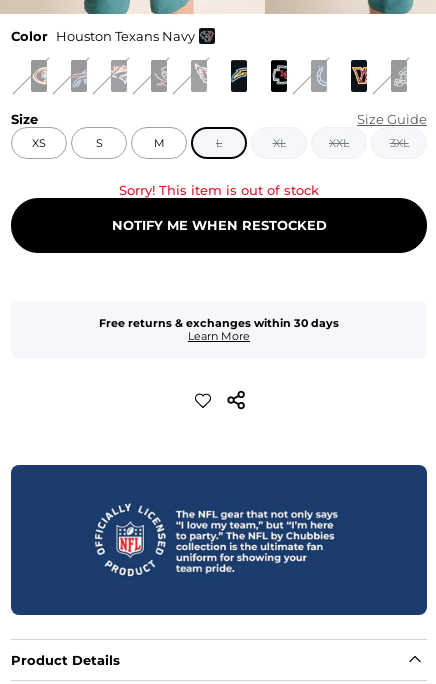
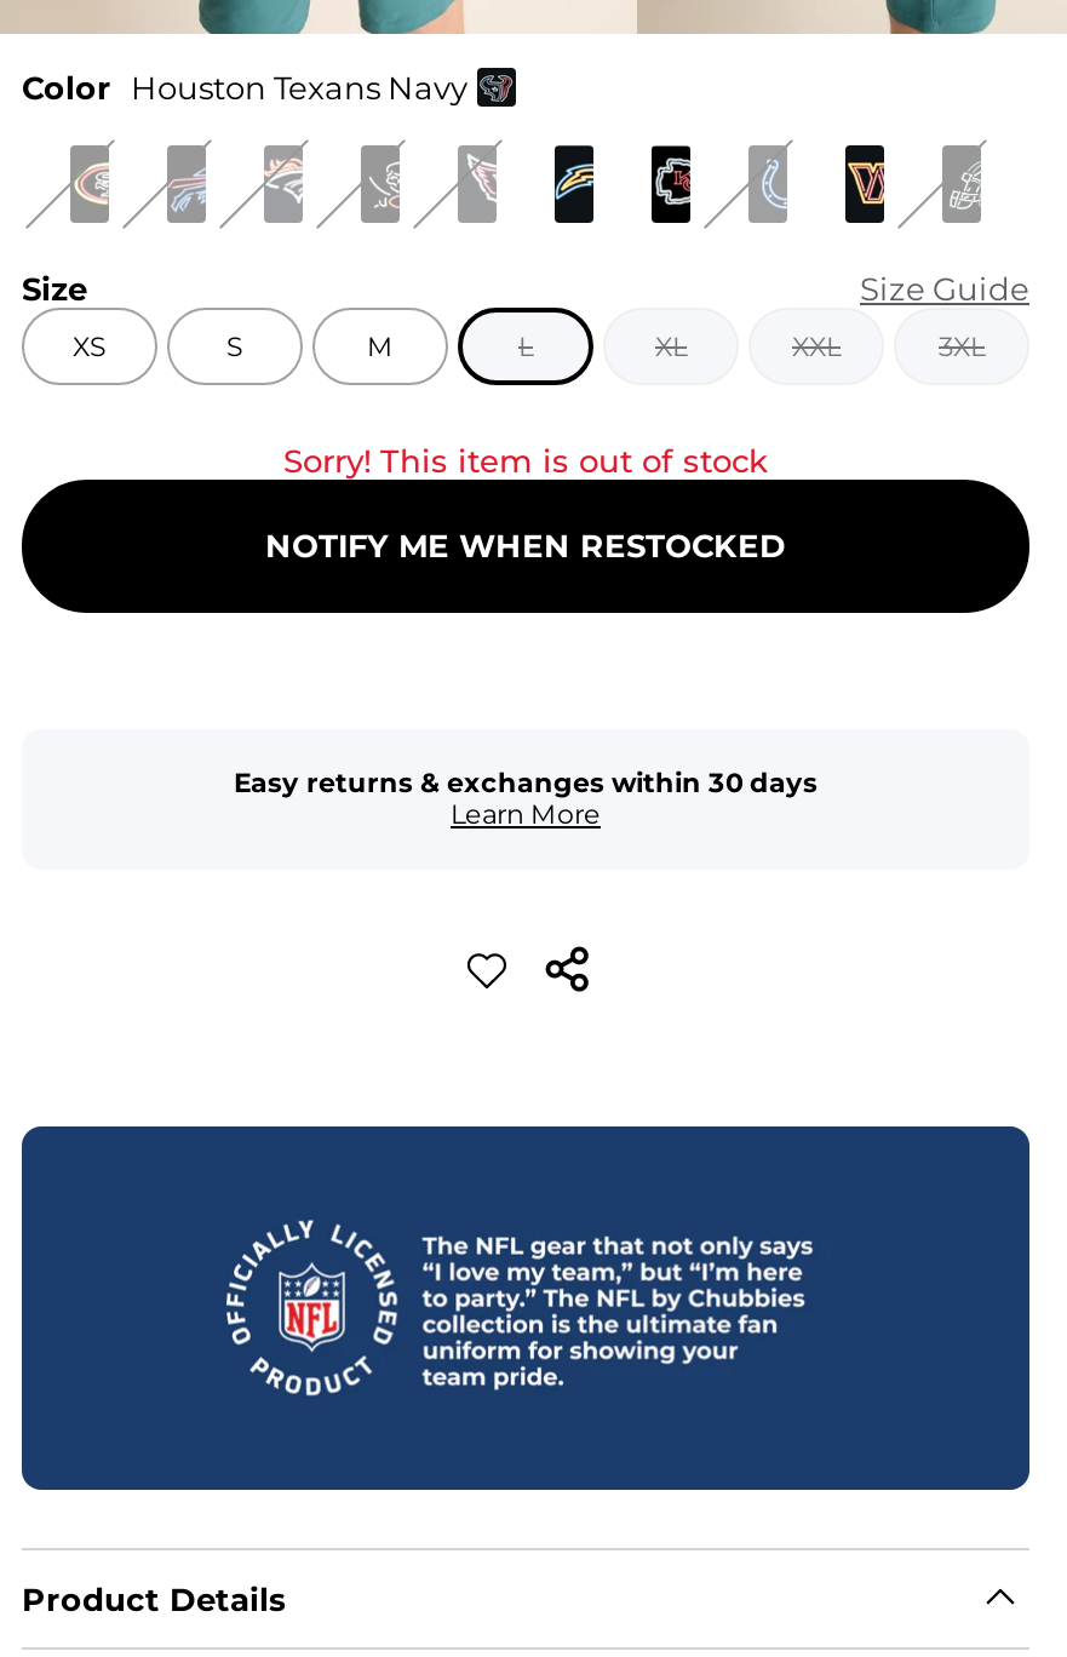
[99,316,339,330] Free returns & exchanges within 30 days -> [234,766,818,799] Easy returns & exchanges within 30 days

